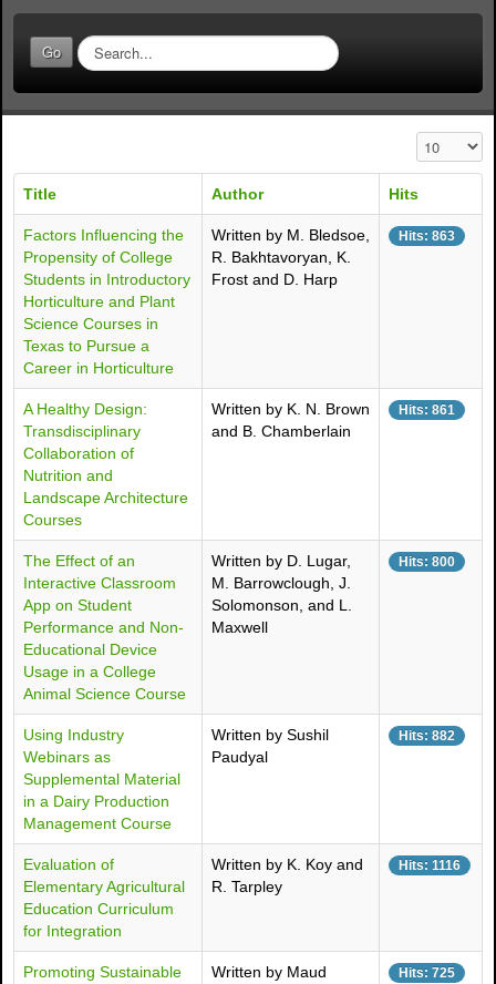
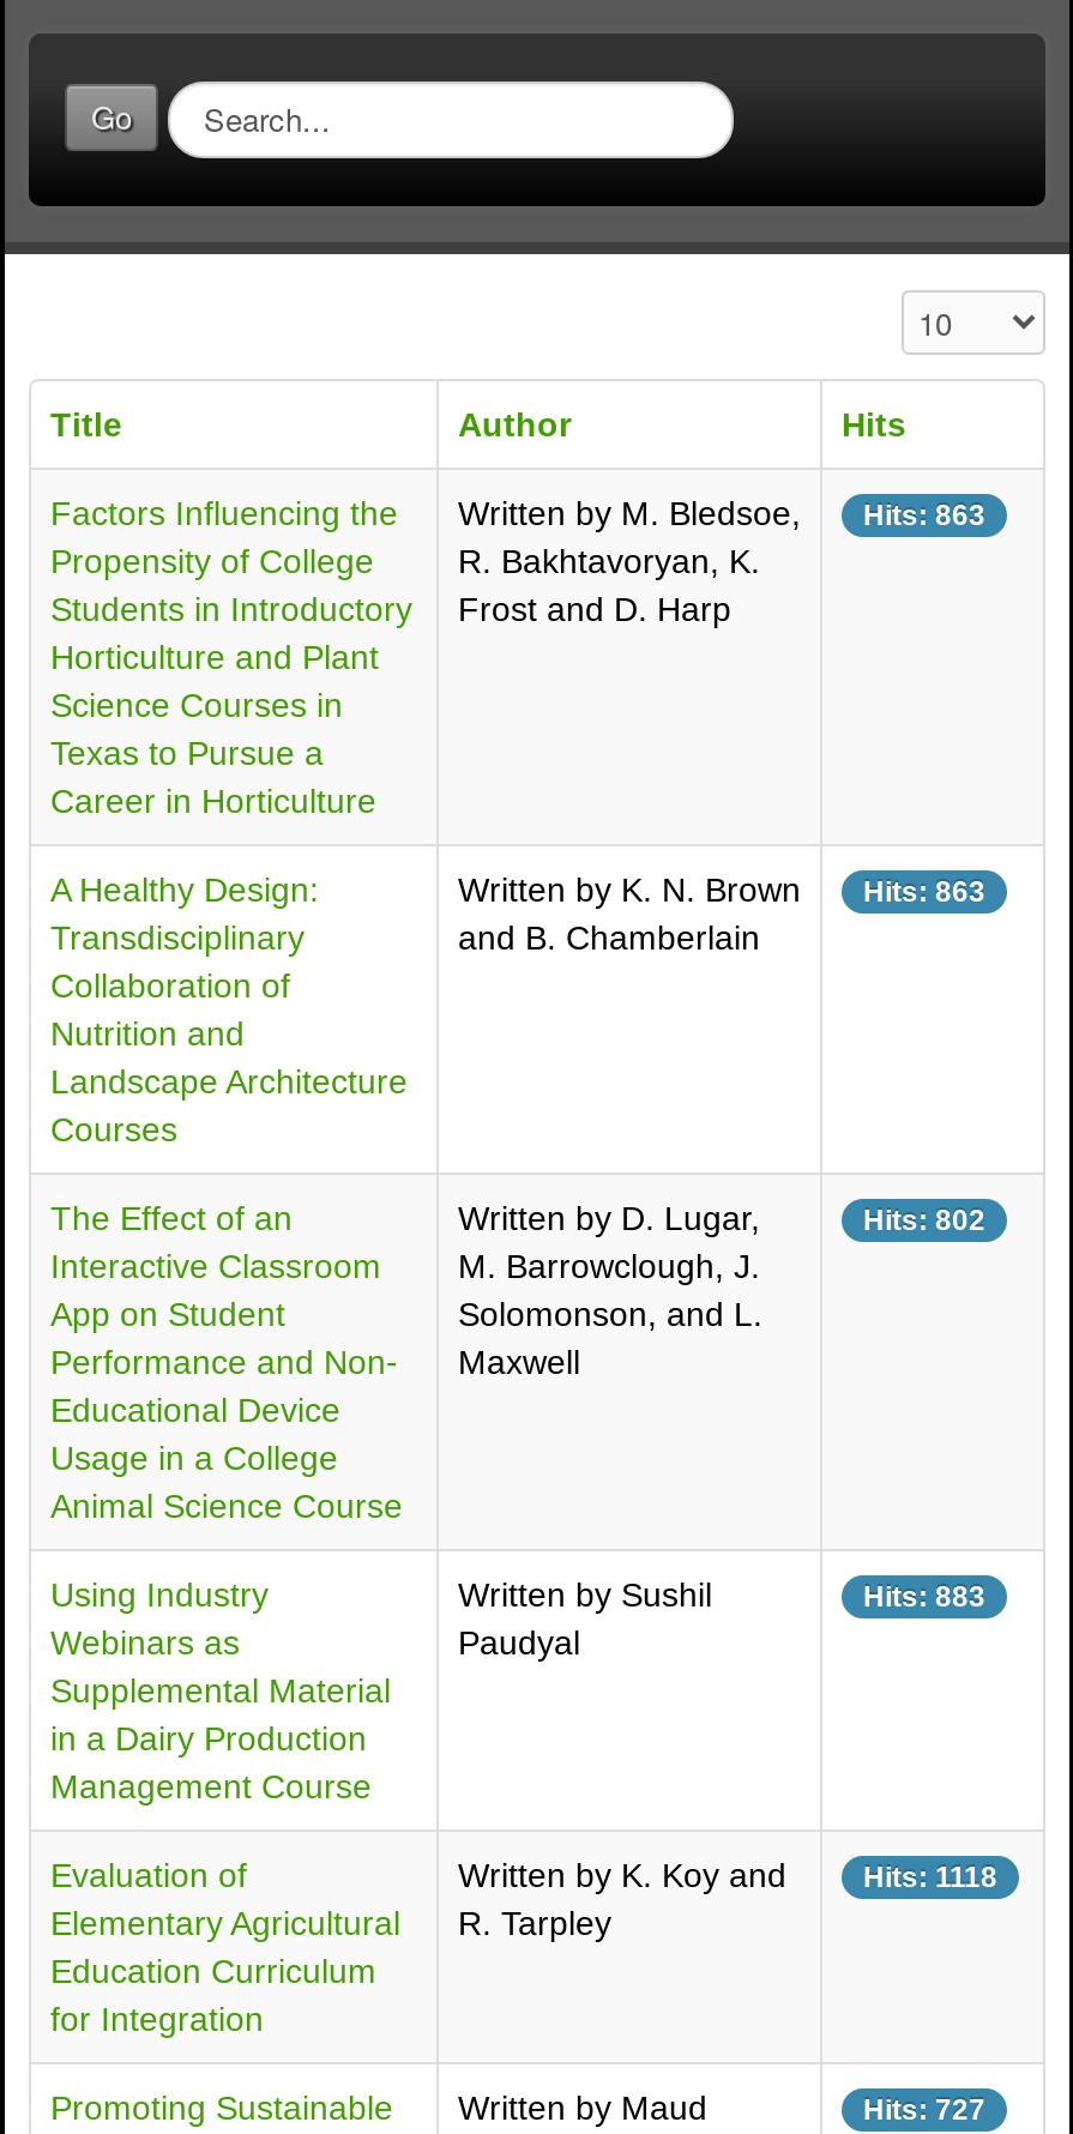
[211,400,455,418] Written by K. N. Brown Hits: 861 -> [458,871,985,909] Written by K. N. Brown Hits: 863
[399,554,455,570] Hits: 800 -> [863,1204,985,1237] Hits: 802
[399,728,455,744] Hits: 882 -> [863,1580,985,1614] Hits: 883
[399,858,461,873] Hits: 1116 -> [863,1861,997,1894] Hits: 1118
[399,965,455,981] Hits: 725 -> [863,2093,985,2127] Hits: 727

